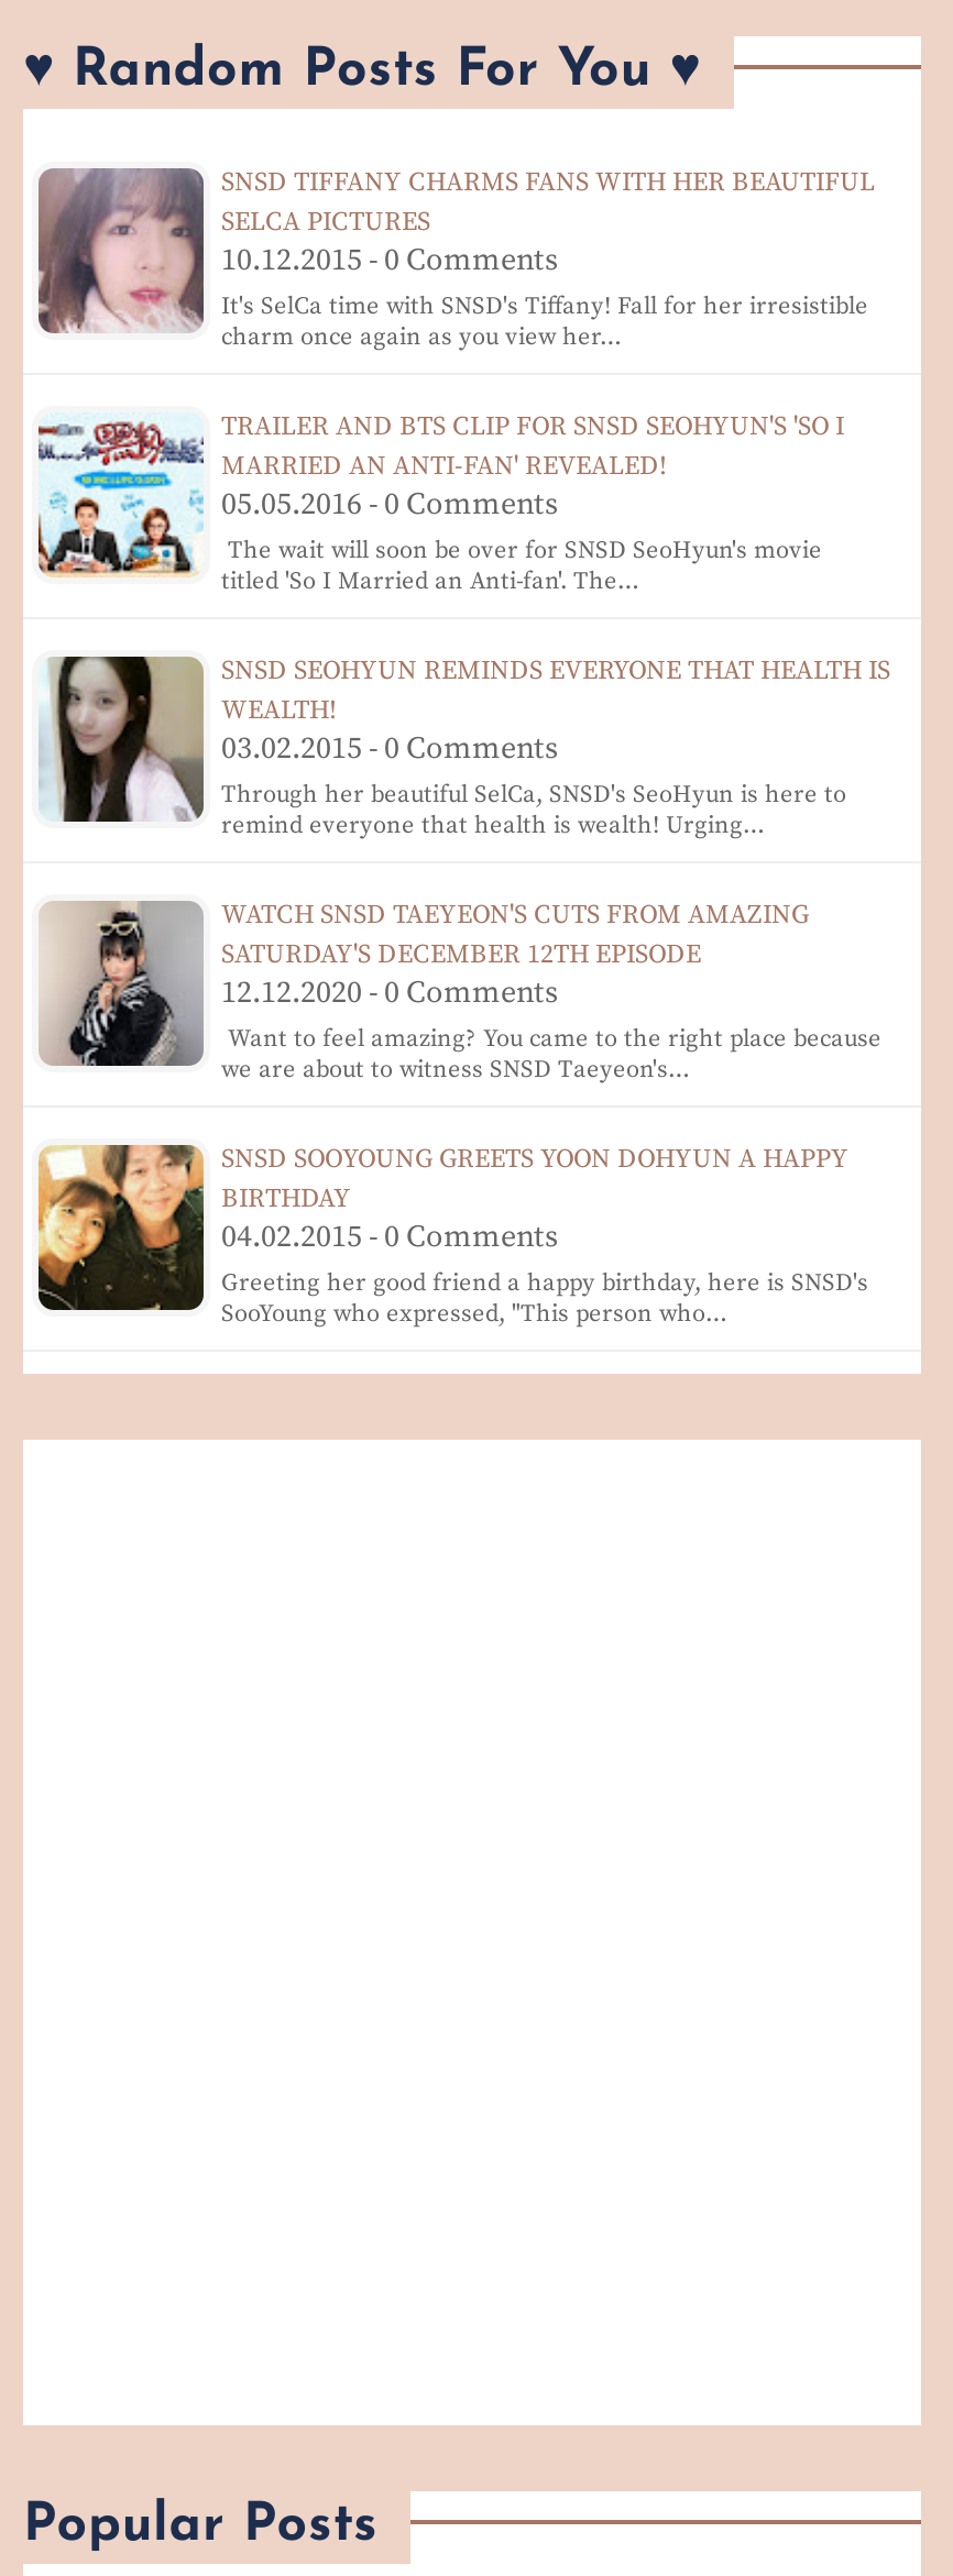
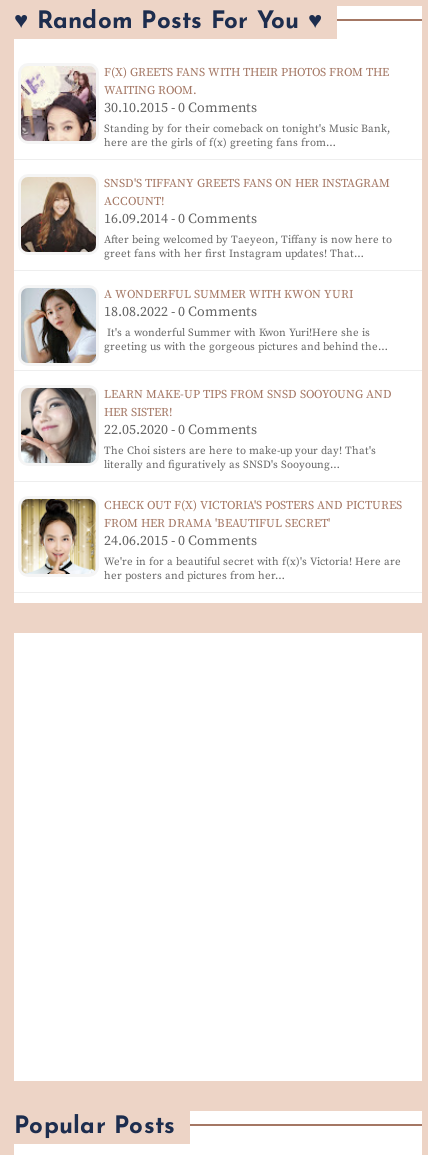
[36,166,875,353] [image] | SNSD TIFFANY CHARMS FANS WITH HER BEAUTIFUL | SELCA PICTURES | 10.12.2015 - 0 Comments | It's SelCa time with SNSD's Tiffany! Fall for her irresistible | charm once again as you view her… -> [21,65,390,150] [image] | F(X) GREETS FANS WITH THEIR PHOTOS FROM THE | WAITING ROOM. | 30.10.2015 - 0 Comments | Standing by for their comeback on tonight's Music Bank, | here are the girls of f(x) greeting fans from…
[36,410,844,597] [image] | TRAILER AND BTS CLIP FOR SNSD SEOHYUN'S 'SO I | MARRIED AN ANTI-FAN' REVEALED! | 05.05.2016 - 0 Comments | The wait will soon be over for SNSD SeoHyun's movie | titled 'So I Married an Anti-fan'. The… -> [20,176,392,261] [image] | SNSD'S TIFFANY GREETS FANS ON HER INSTAGRAM | ACCOUNT! | 16.09.2014 - 0 Comments | After being welcomed by Taeyeon, Tiffany is now here to | greet fans with her first Instagram updates! That…
[41,654,890,841] [image] | SNSD SEOHYUN REMINDS EVERYONE THAT HEALTH IS | WEALTH! | 03.02.2015 - 0 Comments | Through her beautiful SelCa, SNSD's SeoHyun is here to | remind everyone that health is wealth! Urging… -> [21,287,388,364] [image] | A WONDERFUL SUMMER WITH KWON YURI | 18.08.2022 - 0 Comments | It's a wonderful Summer with Kwon Yuri!Here she is | greeting us with the gorgeous pictures and behind the…
[39,898,881,1085] [image] | WATCH SNSD TAEYEON'S CUTS FROM AMAZING | SATURDAY'S DECEMBER 12TH EPISODE | 12.12.2020 - 0 Comments | Want to feel amazing? You came to the right place because | we are about to witness SNSD Taeyeon's… -> [20,387,392,472] [image] | LEARN MAKE-UP TIPS FROM SNSD SOOYOUNG AND | HER SISTER! | 22.05.2020 - 0 Comments | The Choi sisters are here to make-up your day! That's | literally and figuratively as SNSD's Sooyoung…
[36,1142,868,1329] [image] | SNSD SOOYOUNG GREETS YOON DOHYUN A HAPPY | BIRTHDAY | 04.02.2015 - 0 Comments | Greeting her good friend a happy birthday, here is SNSD's | SooYoung who expressed, "This person who… -> [21,498,402,583] [image] | CHECK OUT F(X) VICTORIA'S POSTERS AND PICTURES | FROM HER DRAMA 'BEAUTIFUL SECRET' | 24.06.2015 - 0 Comments | We're in for a beautiful secret with f(x)'s Victoria! Here are | her posters and pictures from her…

